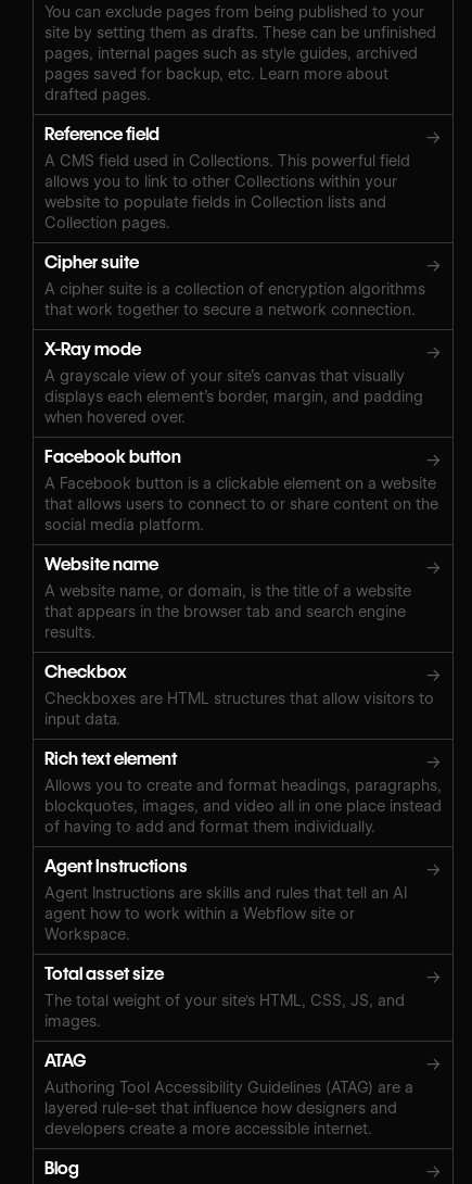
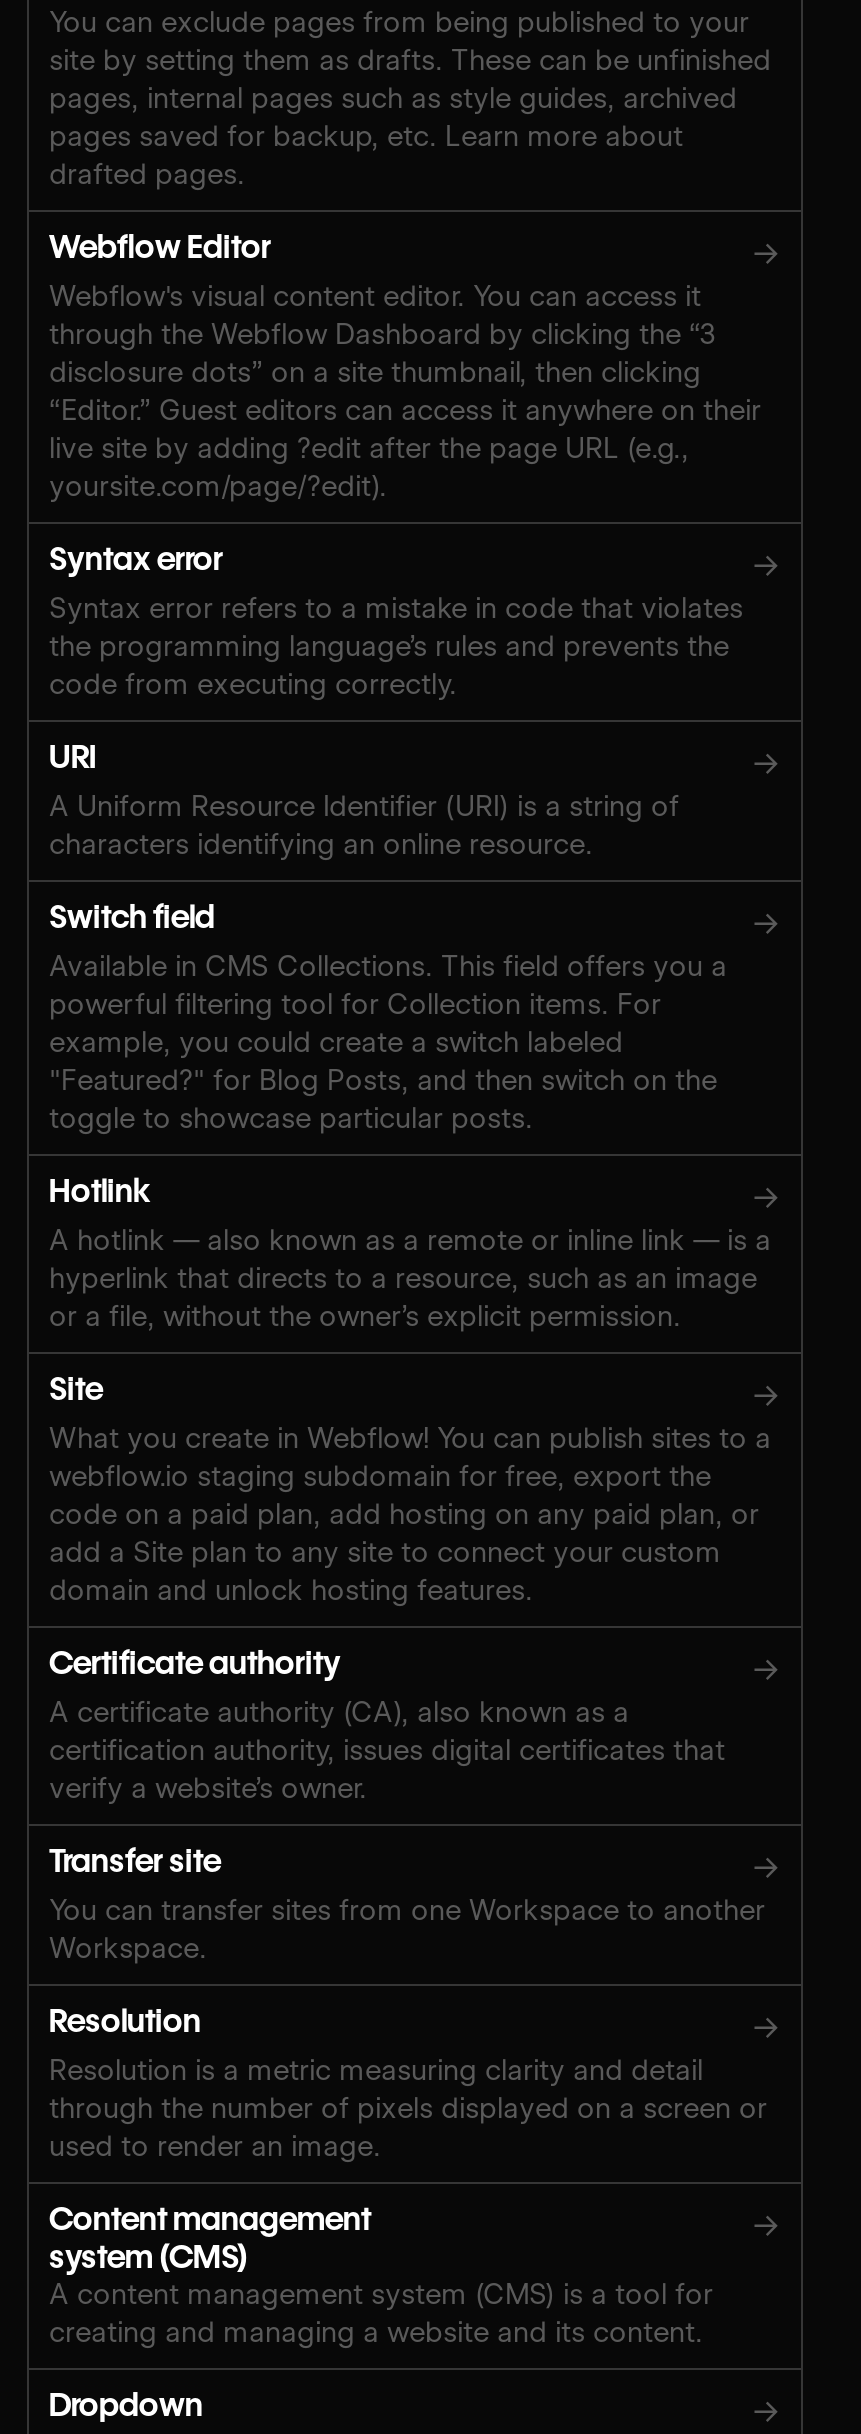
[44,123,160,144] Reference field -> [49,227,271,265] Webflow Editor
[44,152,410,231] A CMS field used in Collections. This powerful field | allows you to link to other Collections within your | website to populate fields in Collection lists and | Collection pages. -> [49,279,761,501] Webflow's visual content editor. You can access it | through the Webflow Dashboard by clicking the “3 | disclosure dots” on a site thumbnail, then clicking | “Editor.” Guest editors can access it anywhere on their | live site by adding ?edit after the page URL (e.g., | yoursite.com/page/?edit).
[44,251,139,272] Cipher suite -> [49,539,223,577] Syntax error
[44,280,425,318] A cipher suite is a collection of encryption algorithms | that work together to secure a network connection. -> [49,591,743,699] Syntax error refers to a mistake in code that violates | the programming language’s rules and prevents the | code from executing correctly.
[44,338,141,359] X-Ray mode -> [49,737,97,775] URI
[44,367,423,425] A grayscale view of your site’s canvas that visually | displays each element’s border, margin, and padding | when hovered over. -> [49,789,679,859] A Uniform Resource Identifier (URI) is a string of | characters identifying an online resource.
[44,446,181,467] Facebook button -> [49,897,215,935] Switch field
[44,474,438,533] A Facebook button is a clickable element on a website | that allows users to connect to or share content on the | social media platform. -> [49,949,727,1133] Available in CMS Collections. This field offers you a | powerful filtering tool for Collection items. For | example, you could create a switch labeled | "Featured?" for Blog Posts, and then switch on the | toggle to showcase particular posts.
[44,553,158,574] Website name -> [49,1171,151,1209] Hotlink
[44,582,411,640] A website name, or domain, is the title of a website | that appears in the browser tab and search engine | results. -> [49,1223,771,1331] A hotlink — also known as a remote or inline link — is a | hyperlink that directs to a resource, such as an image | or a file, without the owner’s explicit permission.
[44,661,127,682] Checkbox -> [49,1369,103,1407] Site
[44,689,434,727] Checkboxes are HTML structures that allow visitors to | input data. -> [49,1421,771,1605] What you create in Webflow! You can publish sites to a | webflow.io staging subdomain for free, export the | code on a paid plan, add hosting on any paid plan, or | add a Site plan to any site to connect your custom | domain and unlock hosting features.
[44,748,177,769] Rich text element -> [49,1643,341,1681] Certificate authority
[44,776,442,835] Allows you to create and format headings, paragraphs, | blockquotes, images, and video all in one place instead | of having to add and format them individually. -> [49,1695,725,1803] A certificate authority (CA), also known as a | certification authority, issues digital certificates that | verify a website’s owner.
[44,855,188,876] Agent Instructions -> [49,1841,221,1879] Transfer site
[44,884,407,922] Agent Instructions are skills and rules that tell an AI | agent how to work within a Webflow site or -> [49,1893,765,1925] You can transfer sites from one Workspace to another
[44,963,164,984] Total asset size -> [49,2001,201,2039] Resolution
[44,991,405,1029] The total weight of your site's HTML, CSS, JS, and | images. -> [49,2053,767,2161] Resolution is a metric measuring clarity and detail | through the number of pixels displayed on a screen or | used to render an image.
[44,1050,86,1070] ATAG -> [49,2199,371,2275] Content management | system (CMS)
[44,1078,413,1137] Authoring Tool Accessibility Guidelines (ATAG) are a | layered rule-set that influence how designers and | developers create a more accessible internet. -> [49,2277,713,2347] A content management system (CMS) is a tool for | creating and managing a website and its content.
[44,1157,79,1178] Blog -> [49,2385,203,2423] Dropdown

